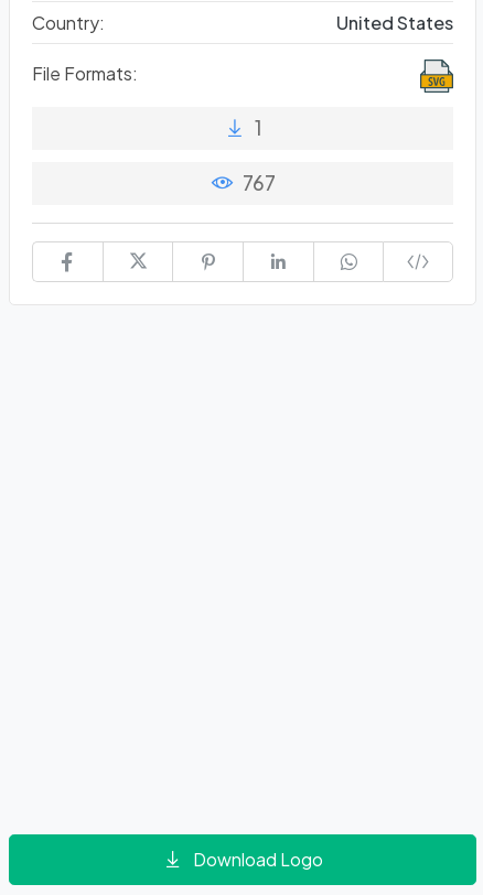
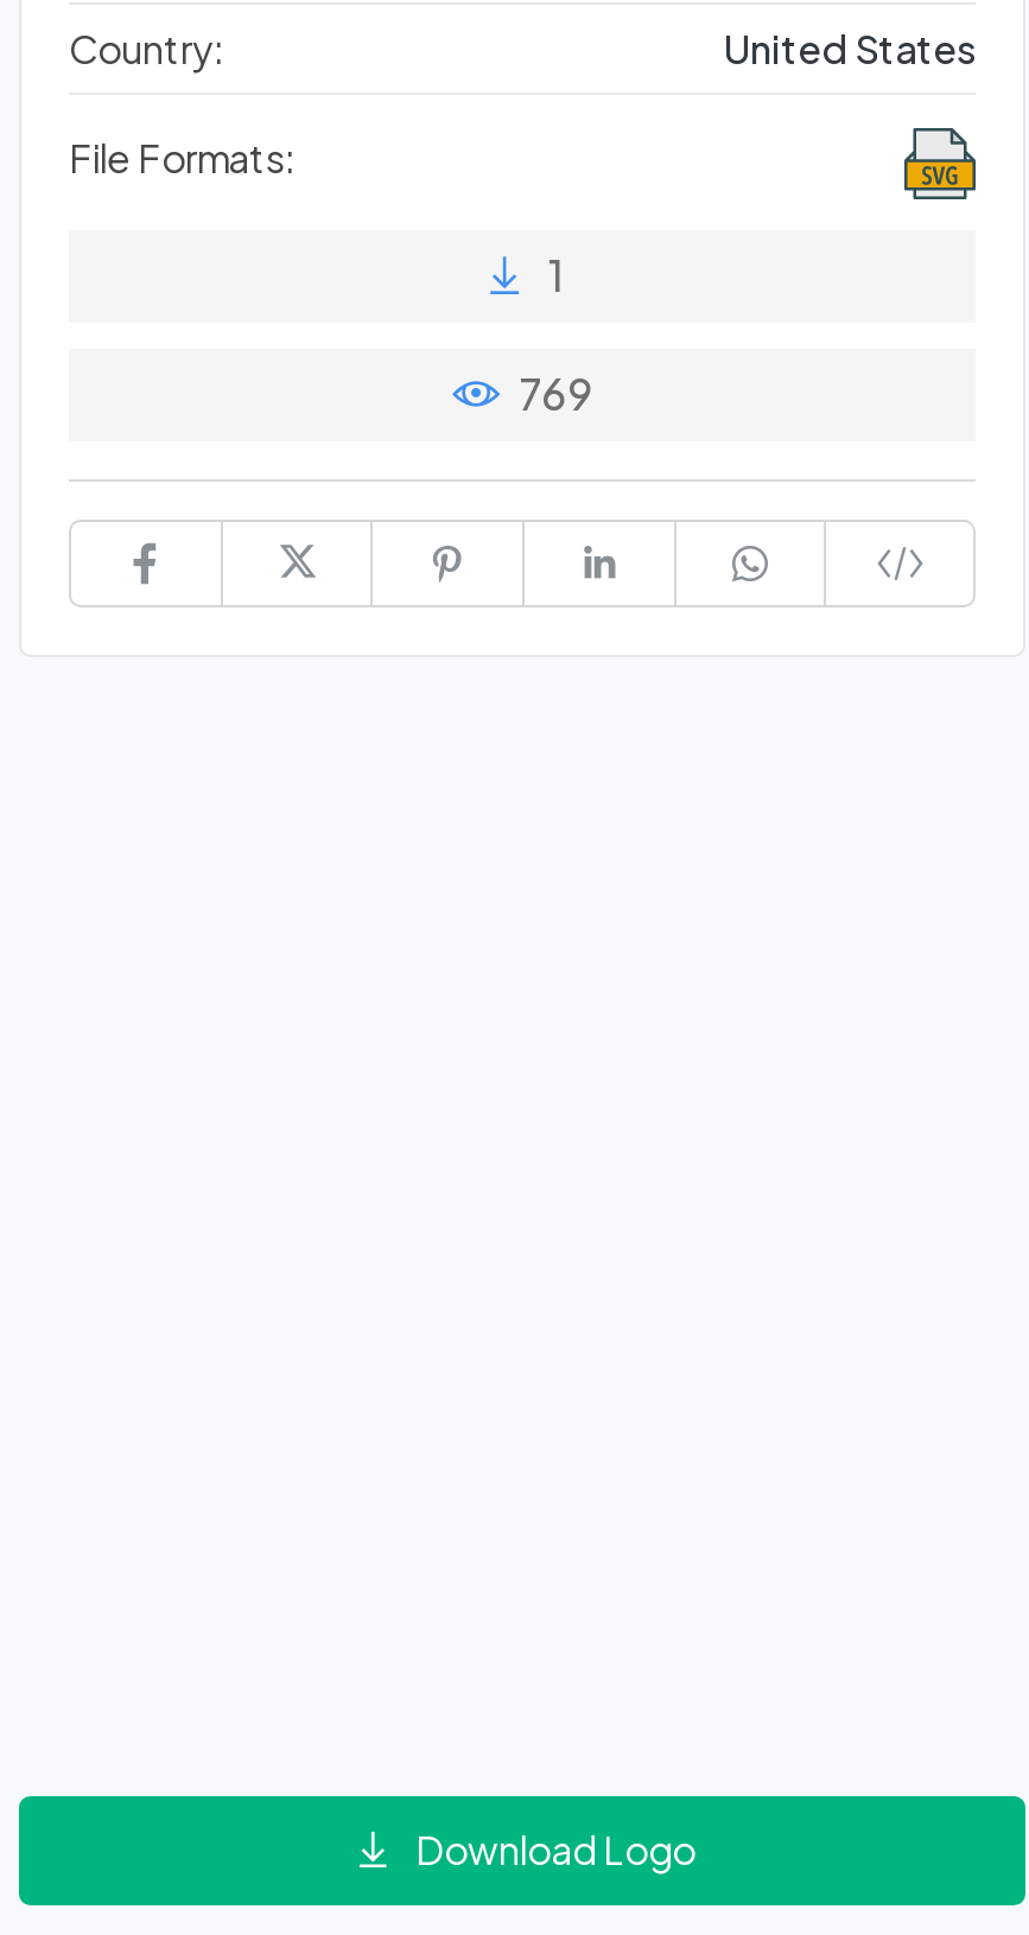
[242,171,275,195] 767 -> [520,368,593,421] 769

